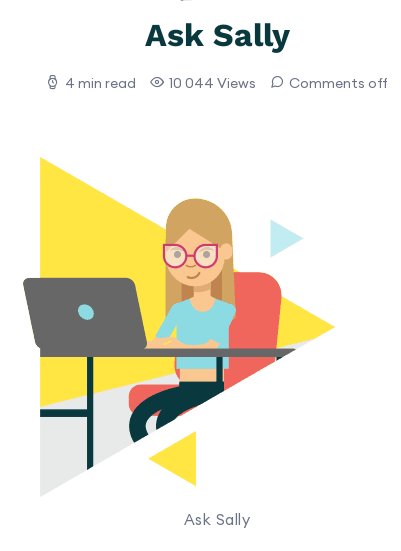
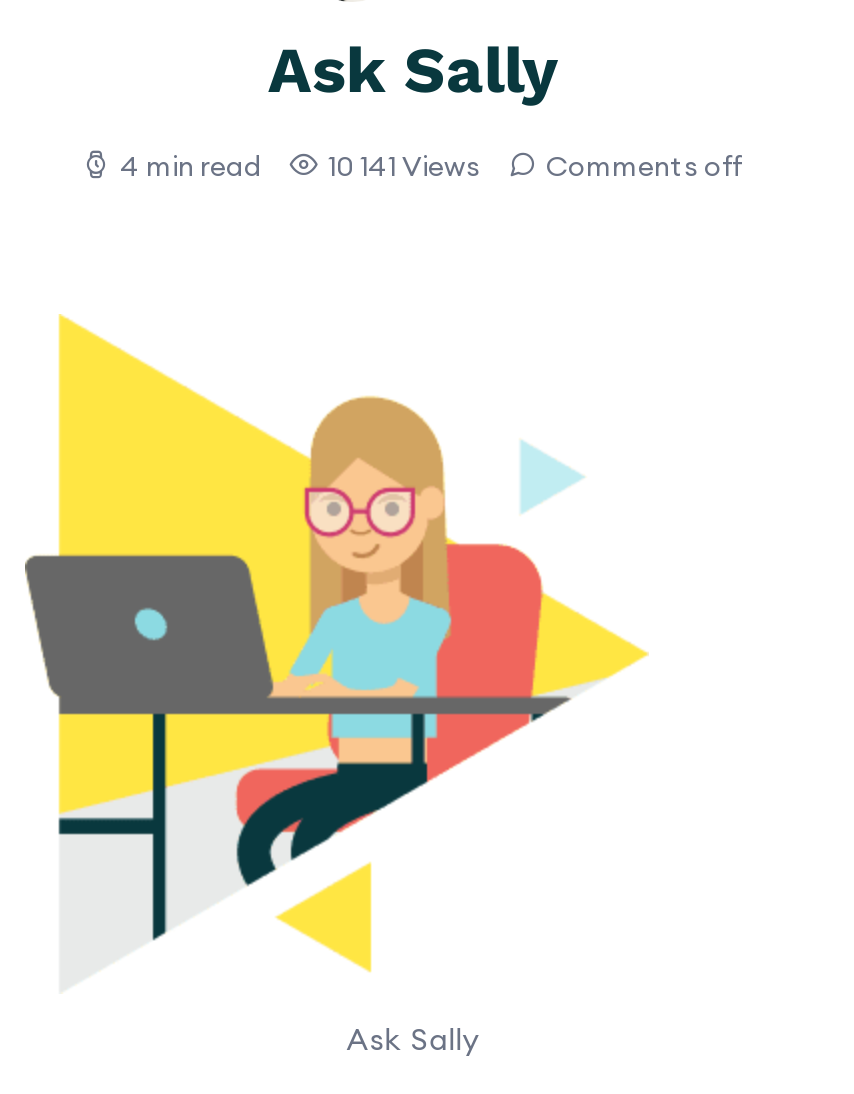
[65,74,388,92] 4 min read 10 044 Views Comments off -> [120,148,744,184] 4 min read 10 141 Views Comments off

